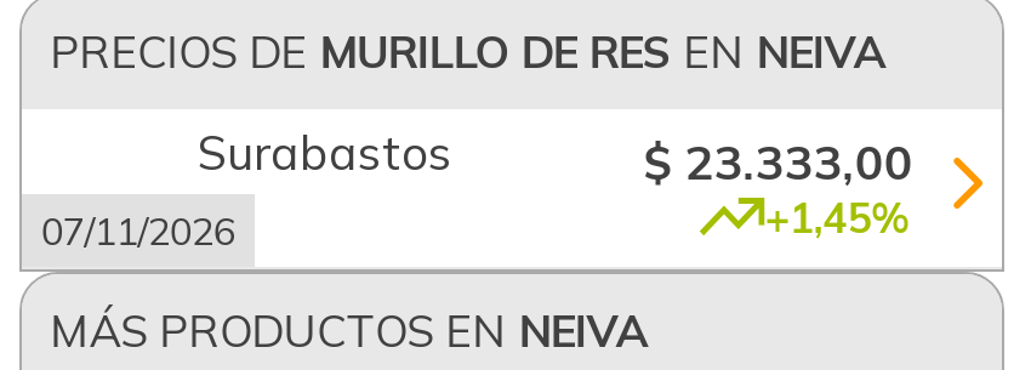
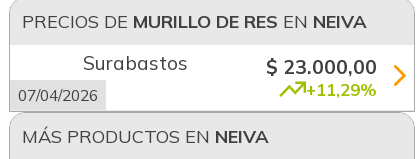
[643,132,913,193] $ 23.333,00 -> [266,54,377,79] $ 23.000,00
[41,206,235,255] 07/11/2026 -> [18,85,98,105] 07/04/2026
[765,193,913,244] +1,45% -> [306,79,377,100] +11,29%

